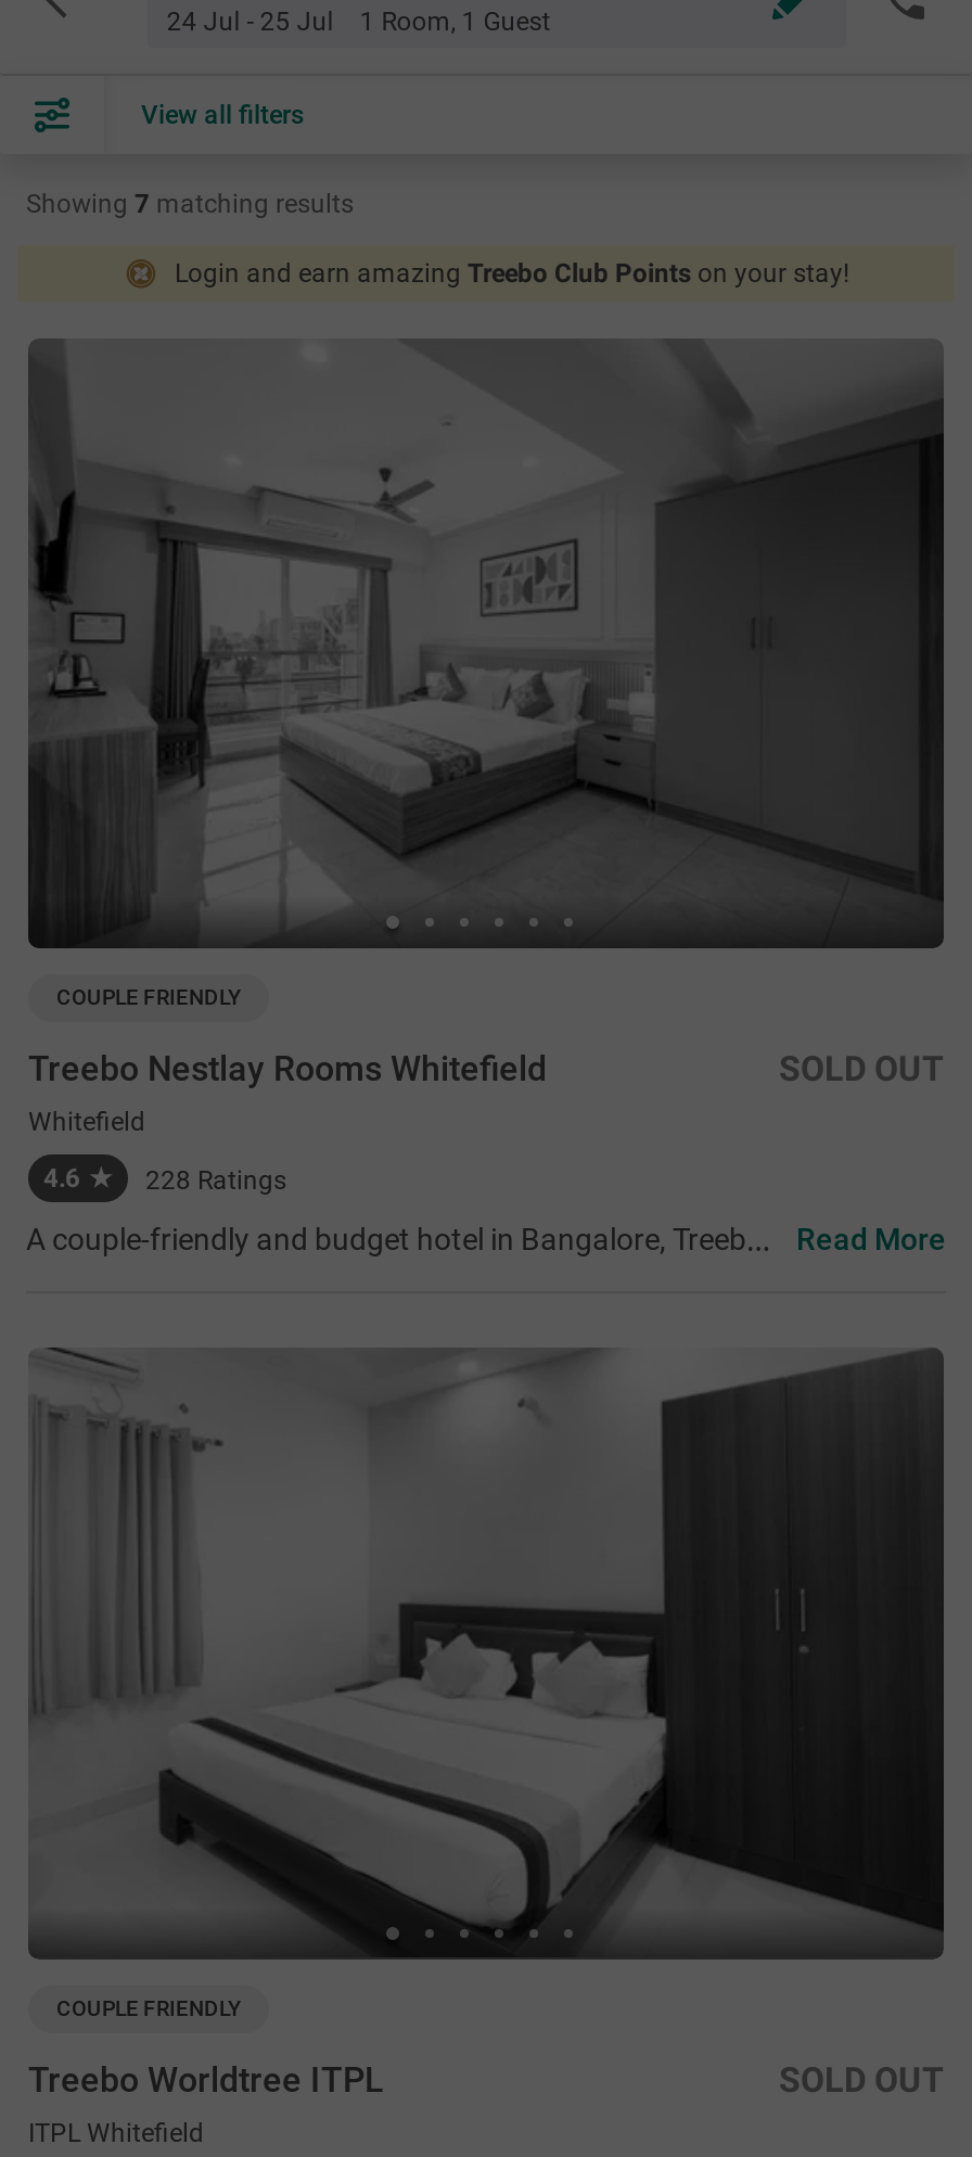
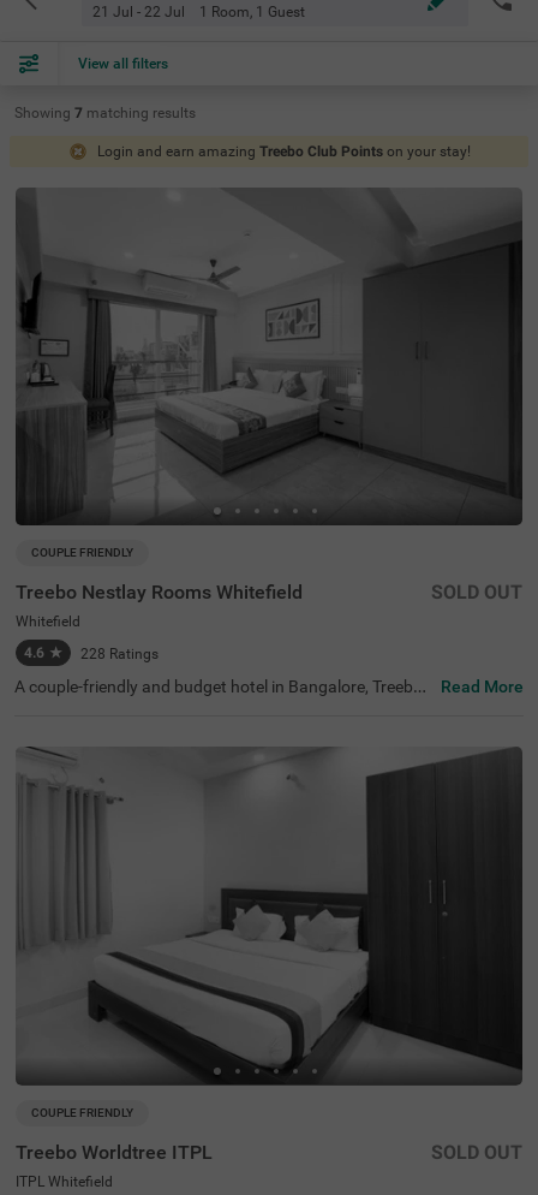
[167,7,551,37] 24 Jul - 25 Jul 1 Room, 1 Guest -> [92,4,305,20] 21 Jul - 22 Jul 1 Room, 1 Guest

